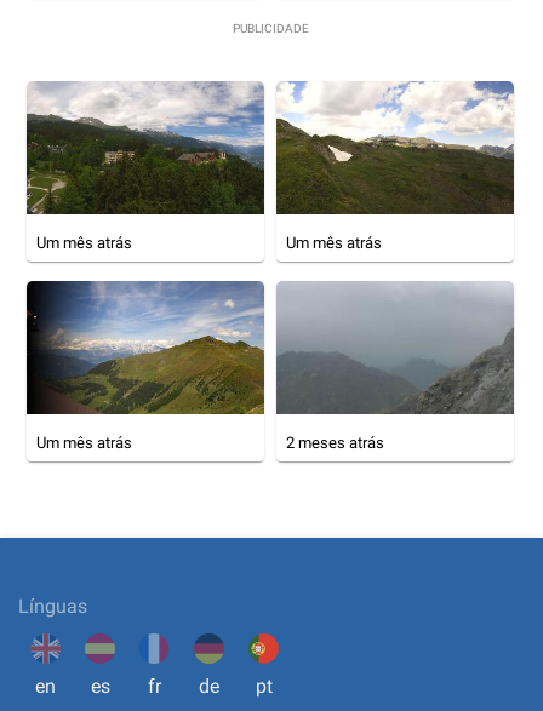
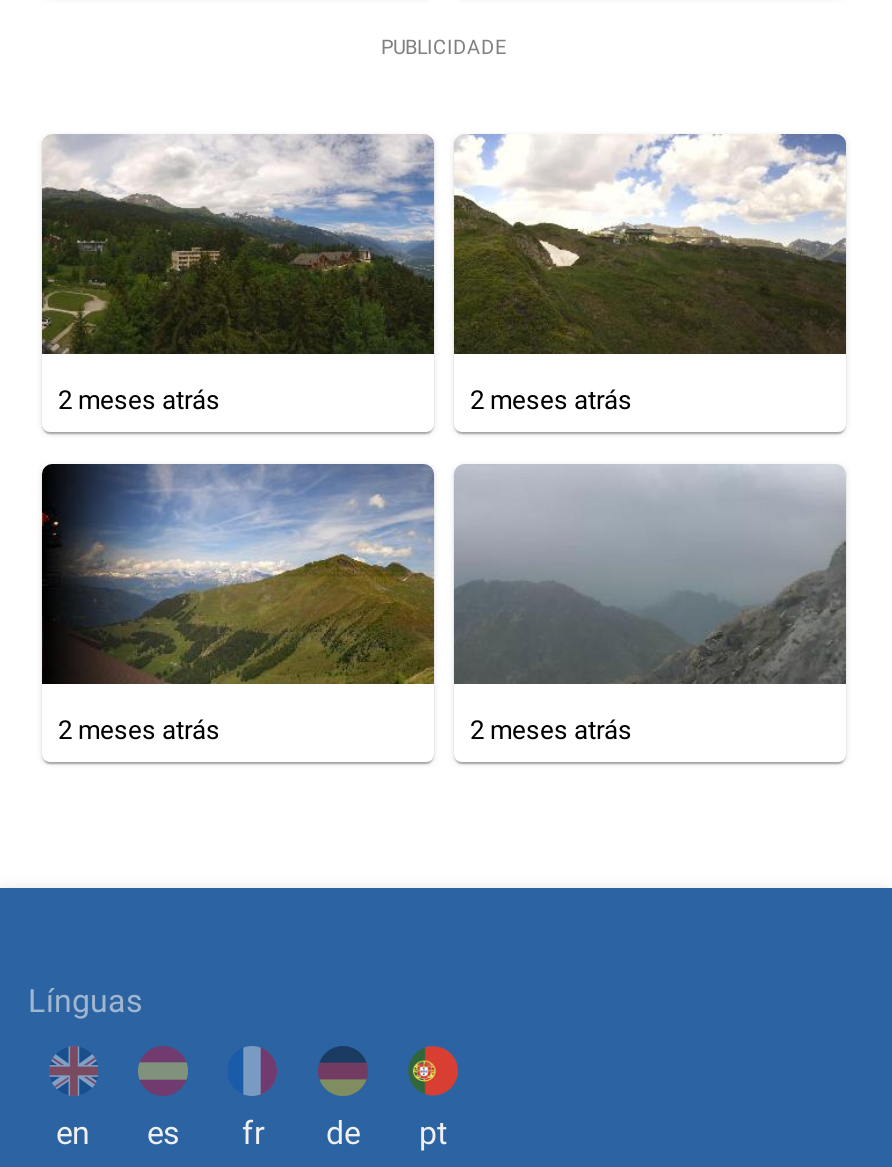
[36,233,132,251] Um mês atrás -> [58,385,220,415] 2 meses atrás
[286,233,382,251] Um mês atrás -> [470,385,632,415] 2 meses atrás
[36,433,132,451] Um mês atrás -> [58,715,220,745] 2 meses atrás

